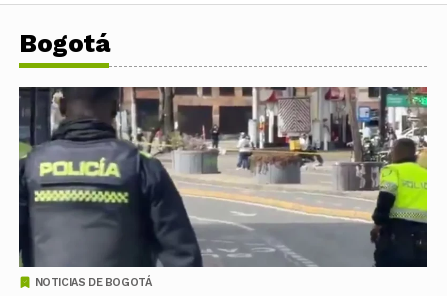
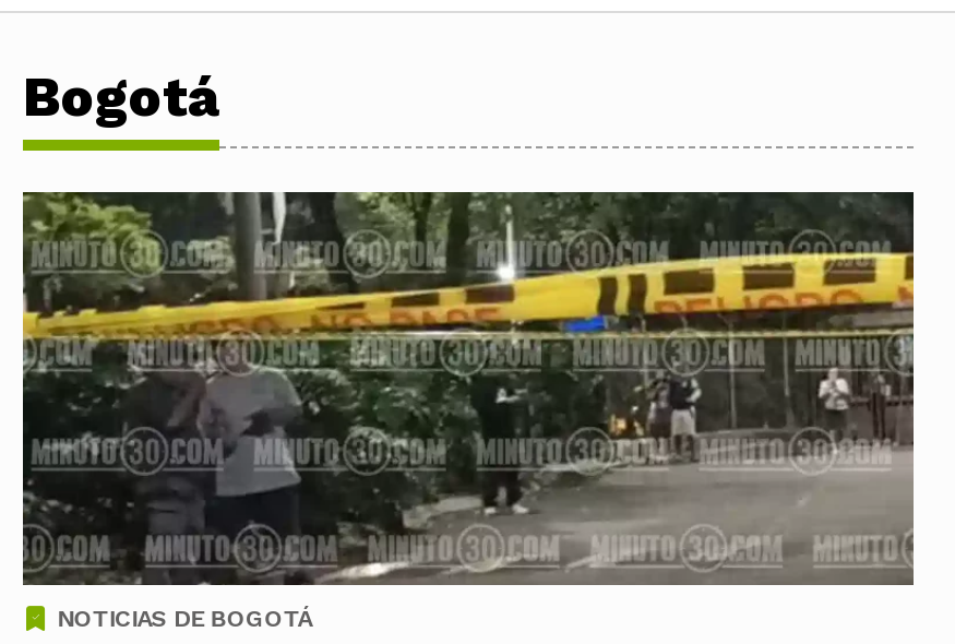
[18,86,428,268] [image] -> [21,190,916,587] [image]

